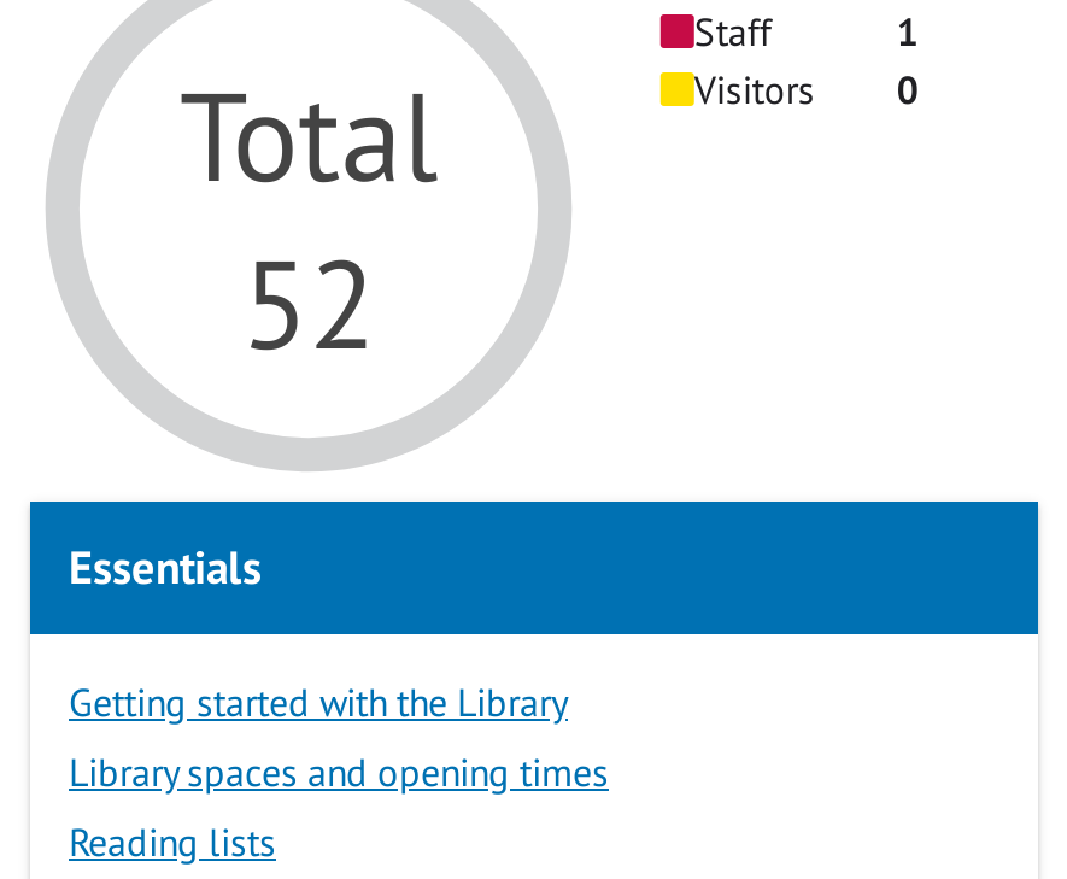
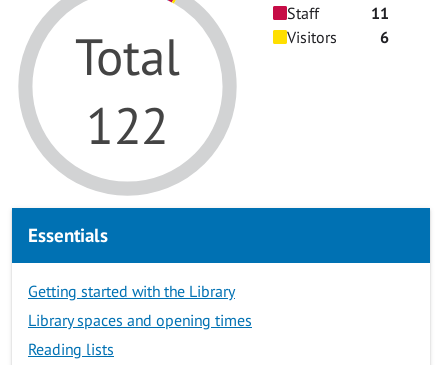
[897,7,918,56] 1 -> [371,3,389,23] 11
[897,65,918,114] 0 -> [380,27,389,47] 6
[242,222,377,382] 52 -> [86,92,170,158] 122

